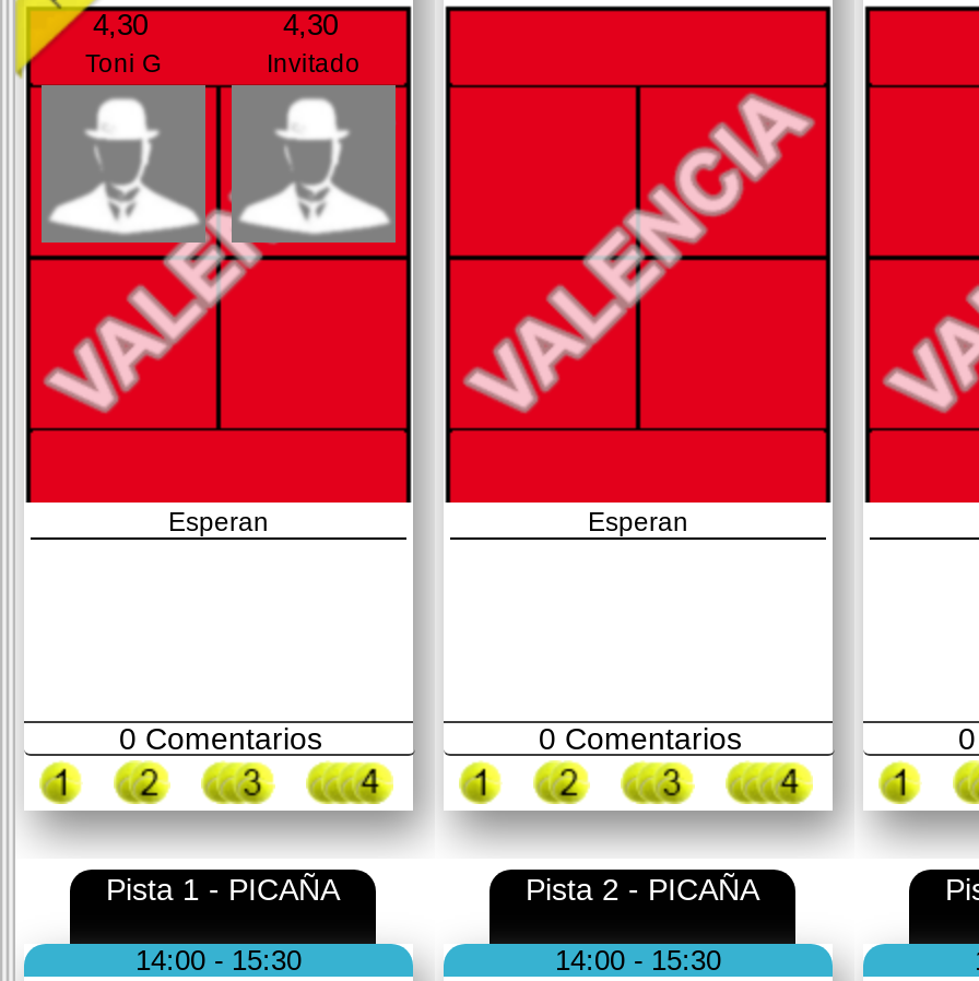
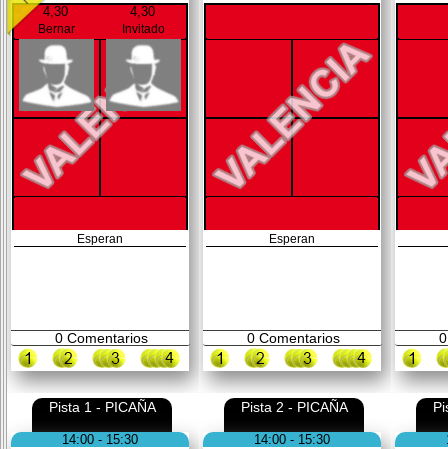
[85,48,162,76] Toni G -> [38,22,75,35] Bernar

